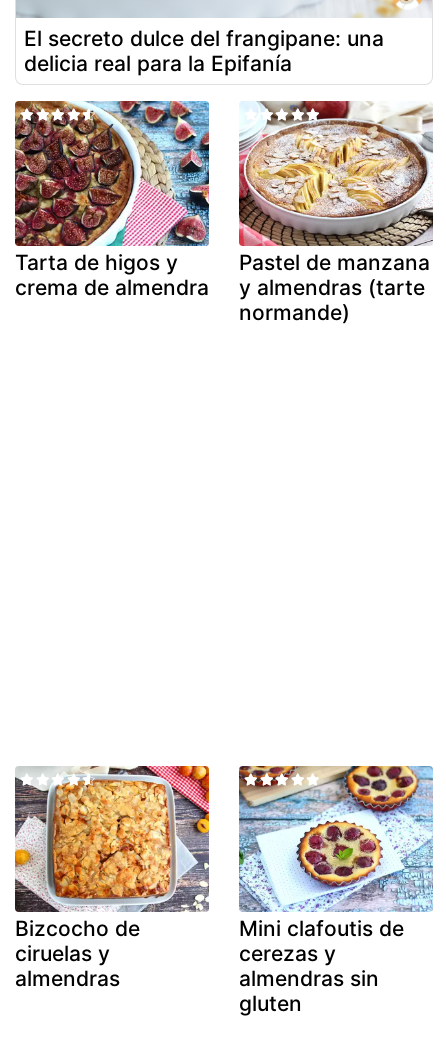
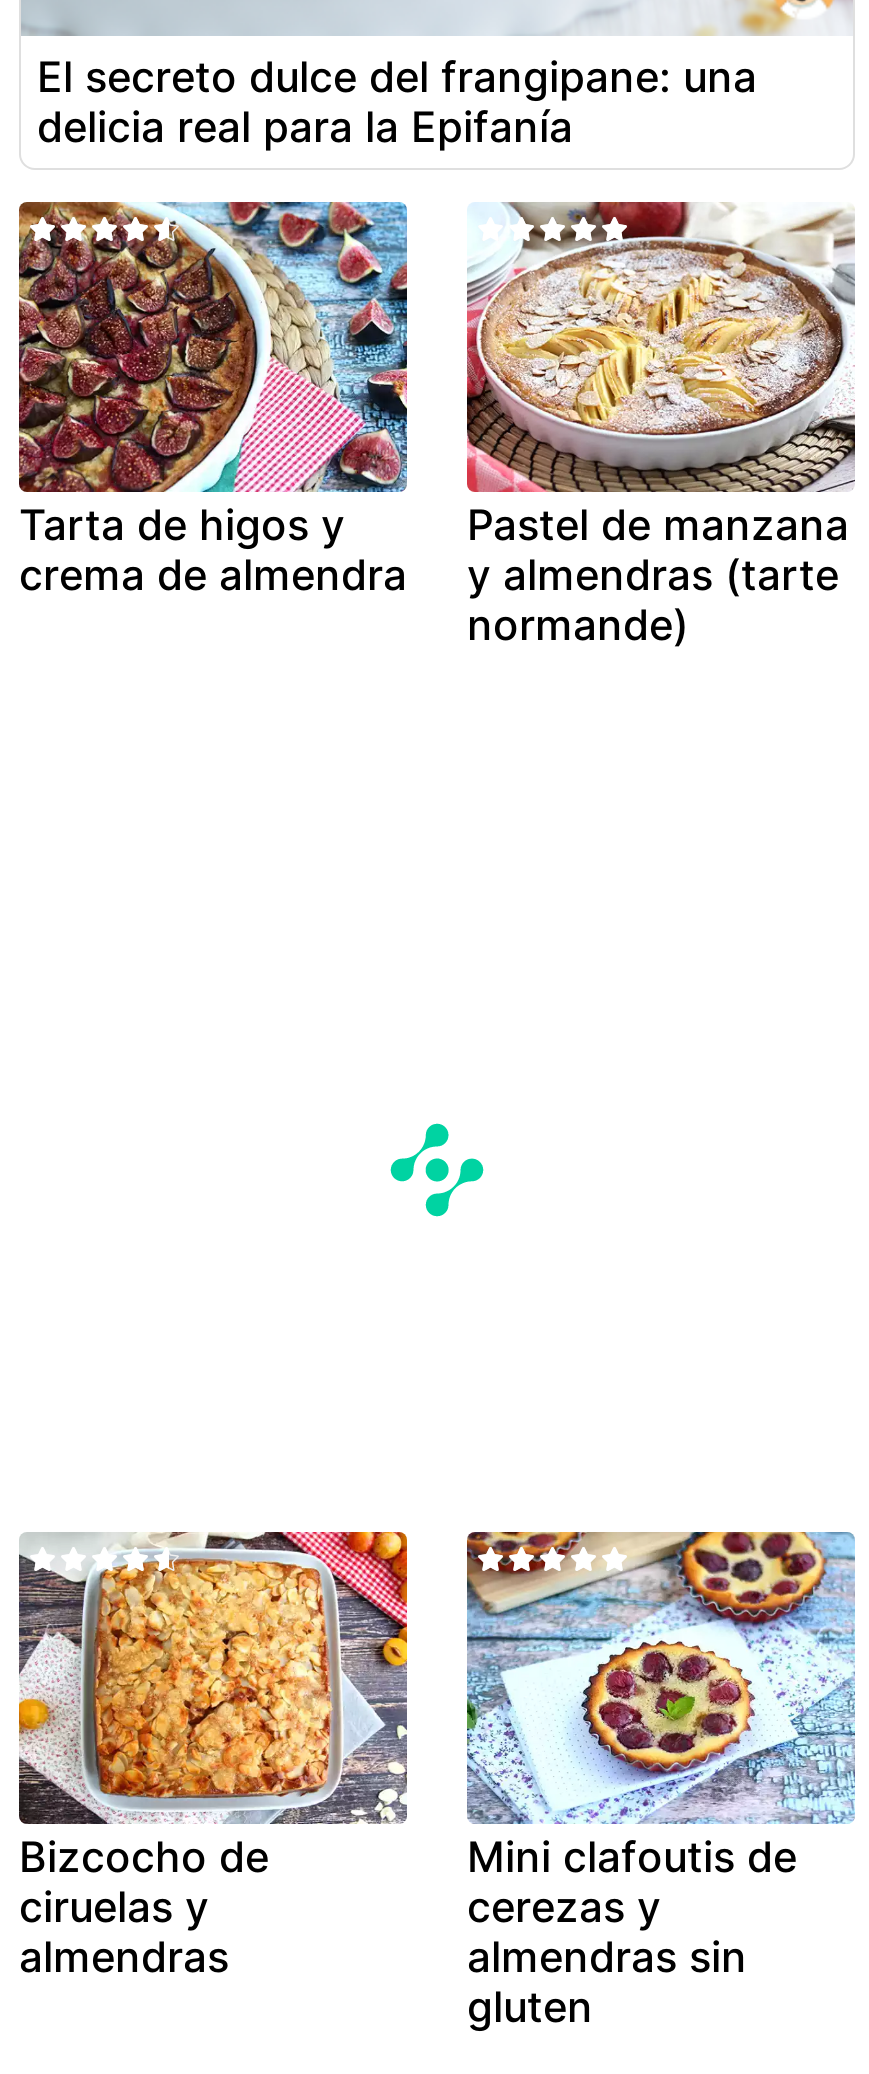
none -> [389,1122,485,1218] [image]

